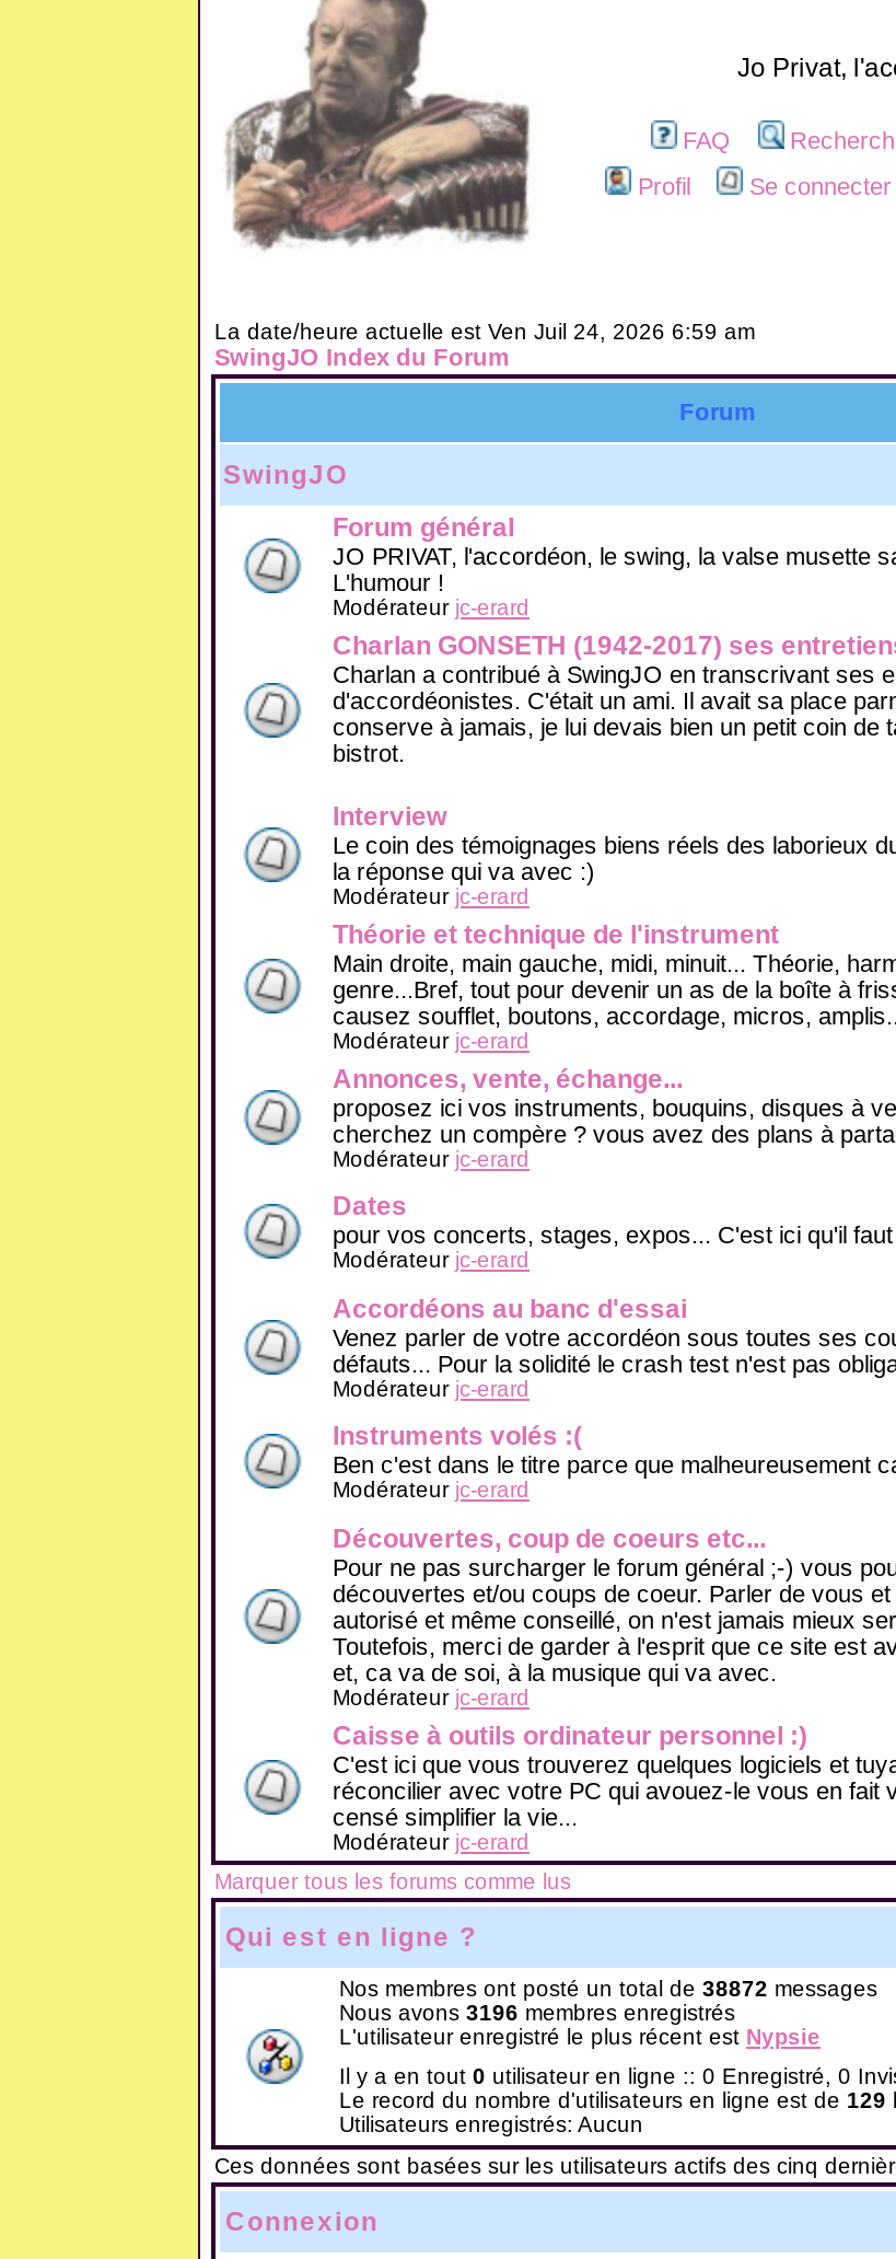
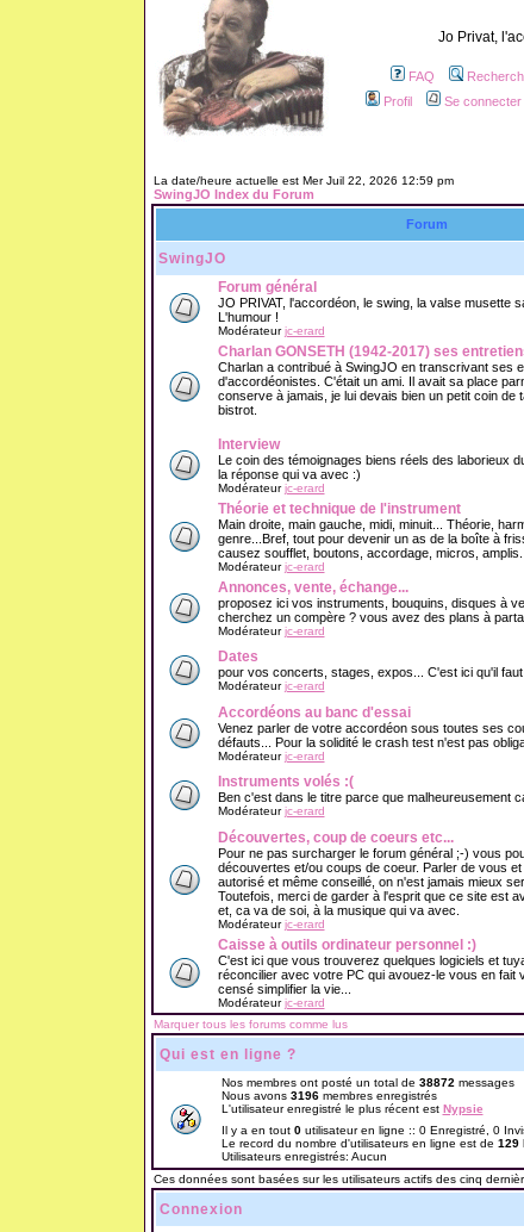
[214,320,755,344] La date/heure actuelle est Ven Juil 24, 2026 6:59 am -> [153,174,453,187] La date/heure actuelle est Mer Juil 22, 2026 12:59 pm

